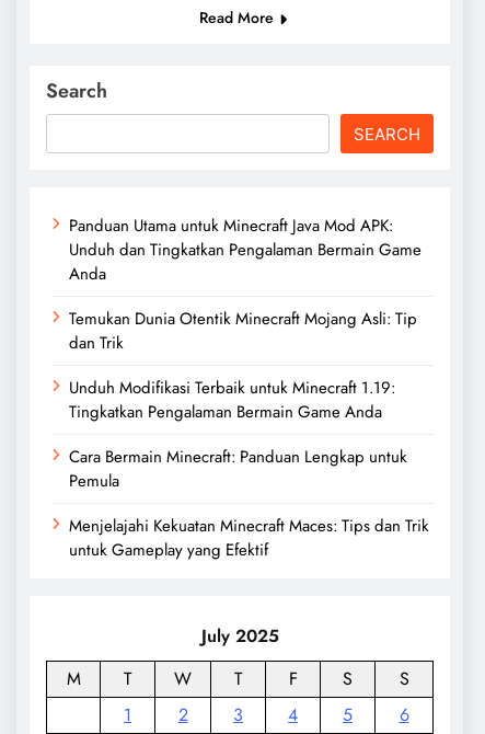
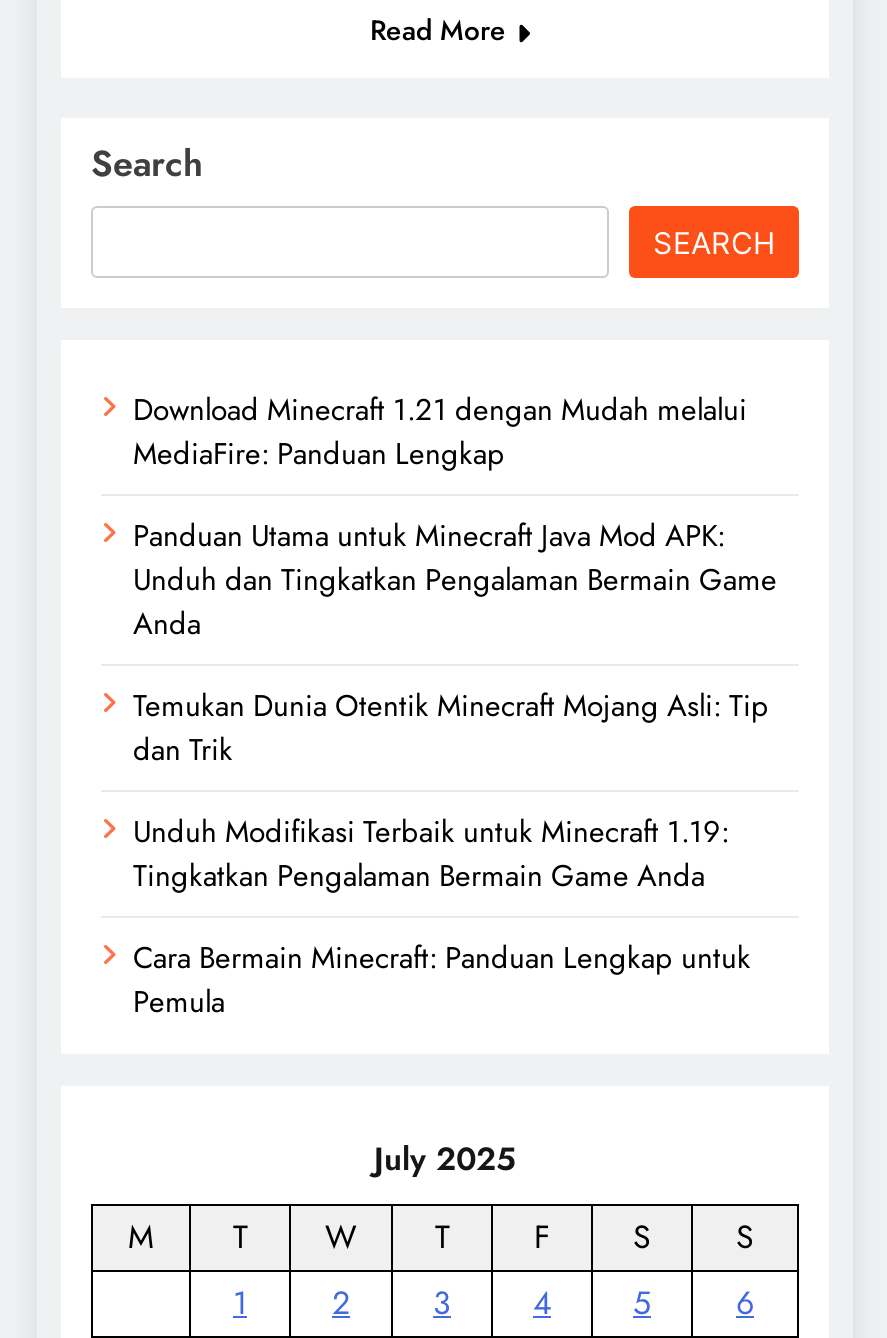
none -> [133,389,747,477] Download Minecraft 1.21 dengan Mudah melalui | MediaFire: Panduan Lengkap
moved [69,214,422,493] -> [133,515,777,1025]: Panduan Utama untuk Minecraft Java Mod APK: | Unduh dan Tingkatkan Pengalaman Bermain Game | Anda | ... | Cara Bermain Minecraft: Panduan Lengkap untuk | Pemula
[69,514,429,562] Menjelajahi Kekuatan Minecraft Maces: Tips dan Trik | untuk Gameplay yang Efektif -> none

